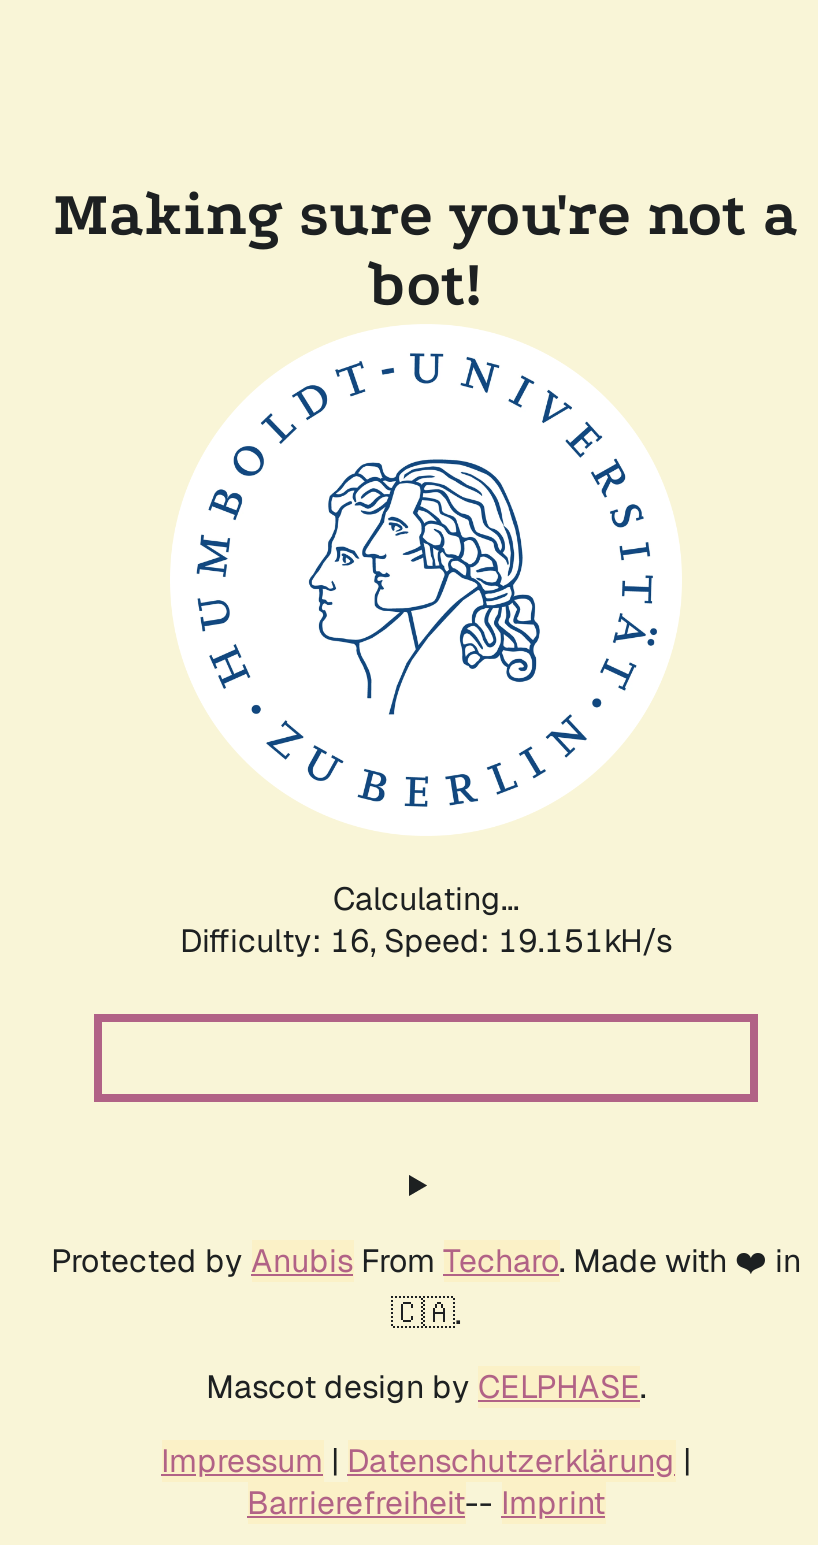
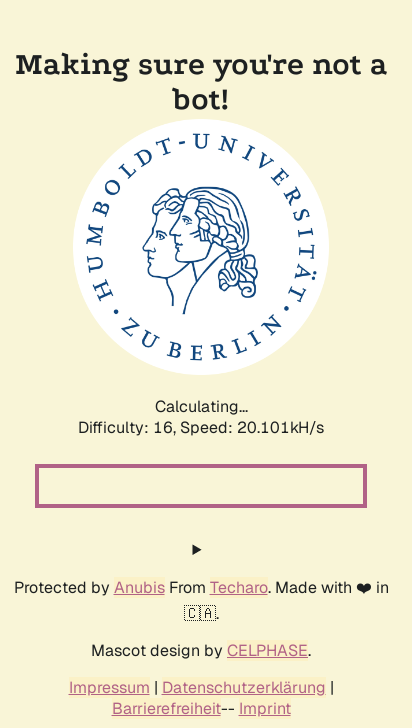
[180,920,672,962] Difficulty: 16, Speed: 19.151kH/s -> [78,417,324,438] Difficulty: 16, Speed: 20.101kH/s

